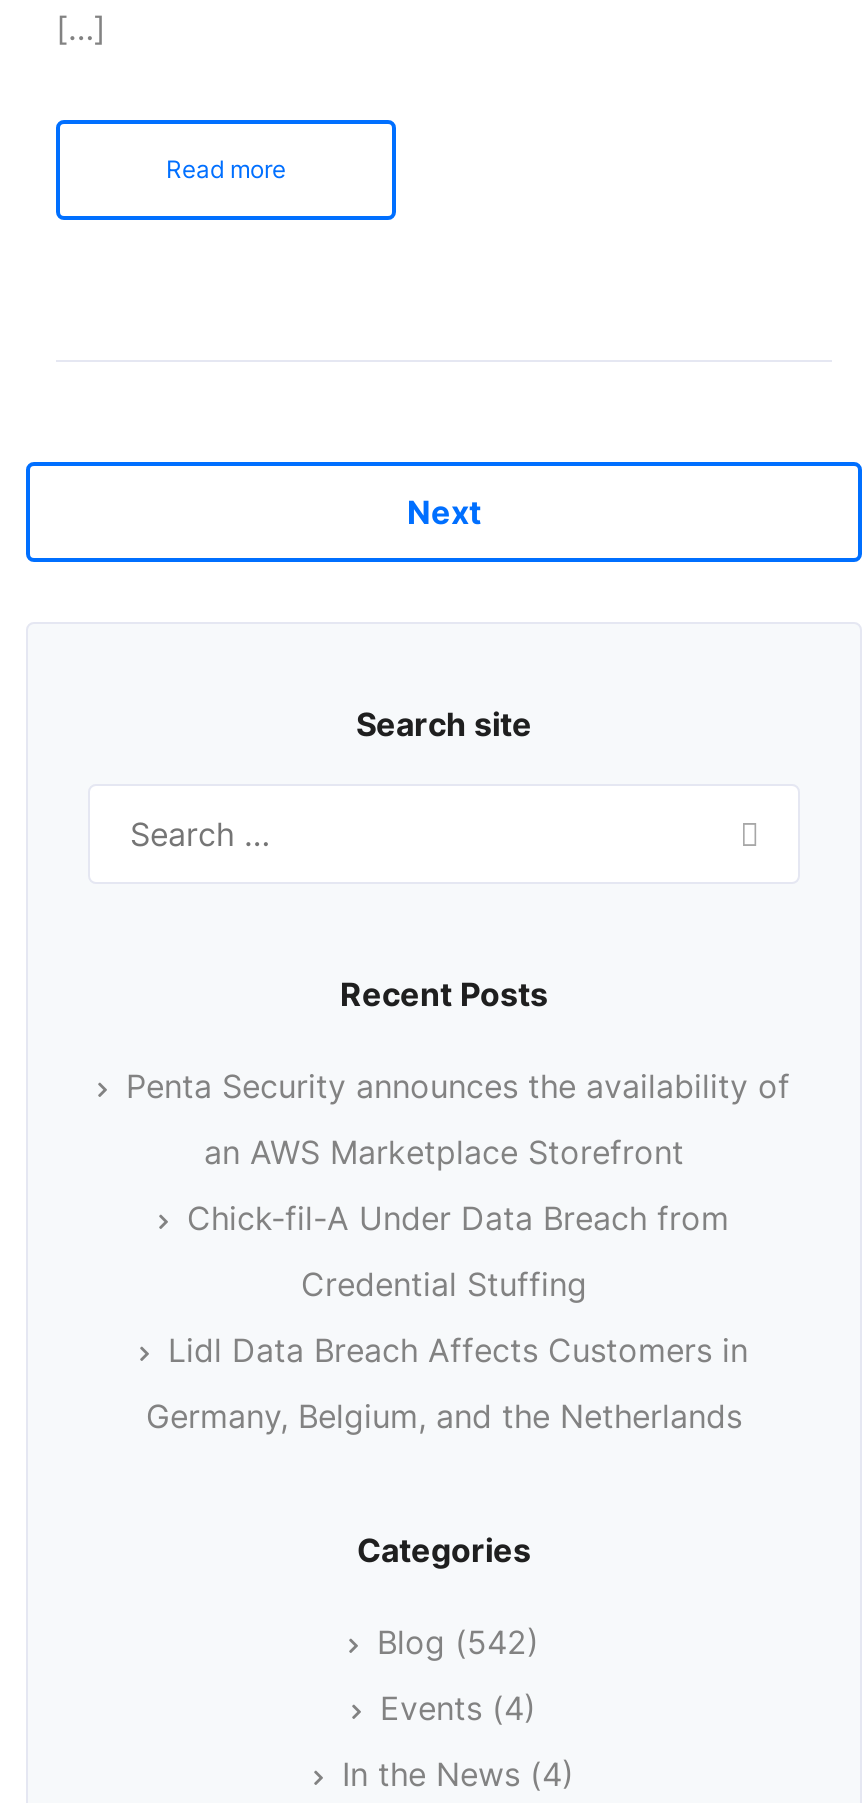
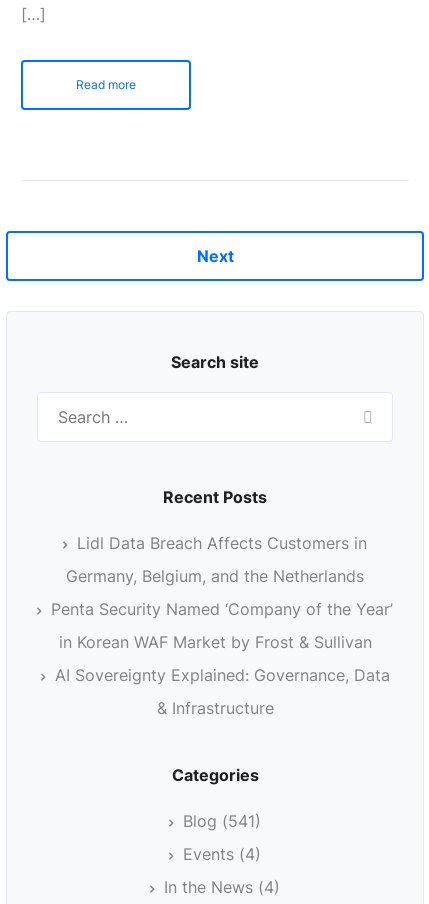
[126,1066,790,1304] Penta Security announces the availability of | an AWS Marketplace Storefront | Chick-fil-A Under Data Breach from | Credential Stuffing -> none
moved [146,1330,748,1436] -> [66,533,367,586]: Lidl Data Breach Affects Customers in | Germany, Belgium, and the Netherlands
none -> [51,599,393,718] Penta Security Named ‘Company of the Year’ | in Korean WAF Market by Frost & Sullivan | AI Sovereignty Explained: Governance, Data | & Infrastructure
[377,1622,539,1662] Blog (542) -> [183,811,261,831] Blog (541)

